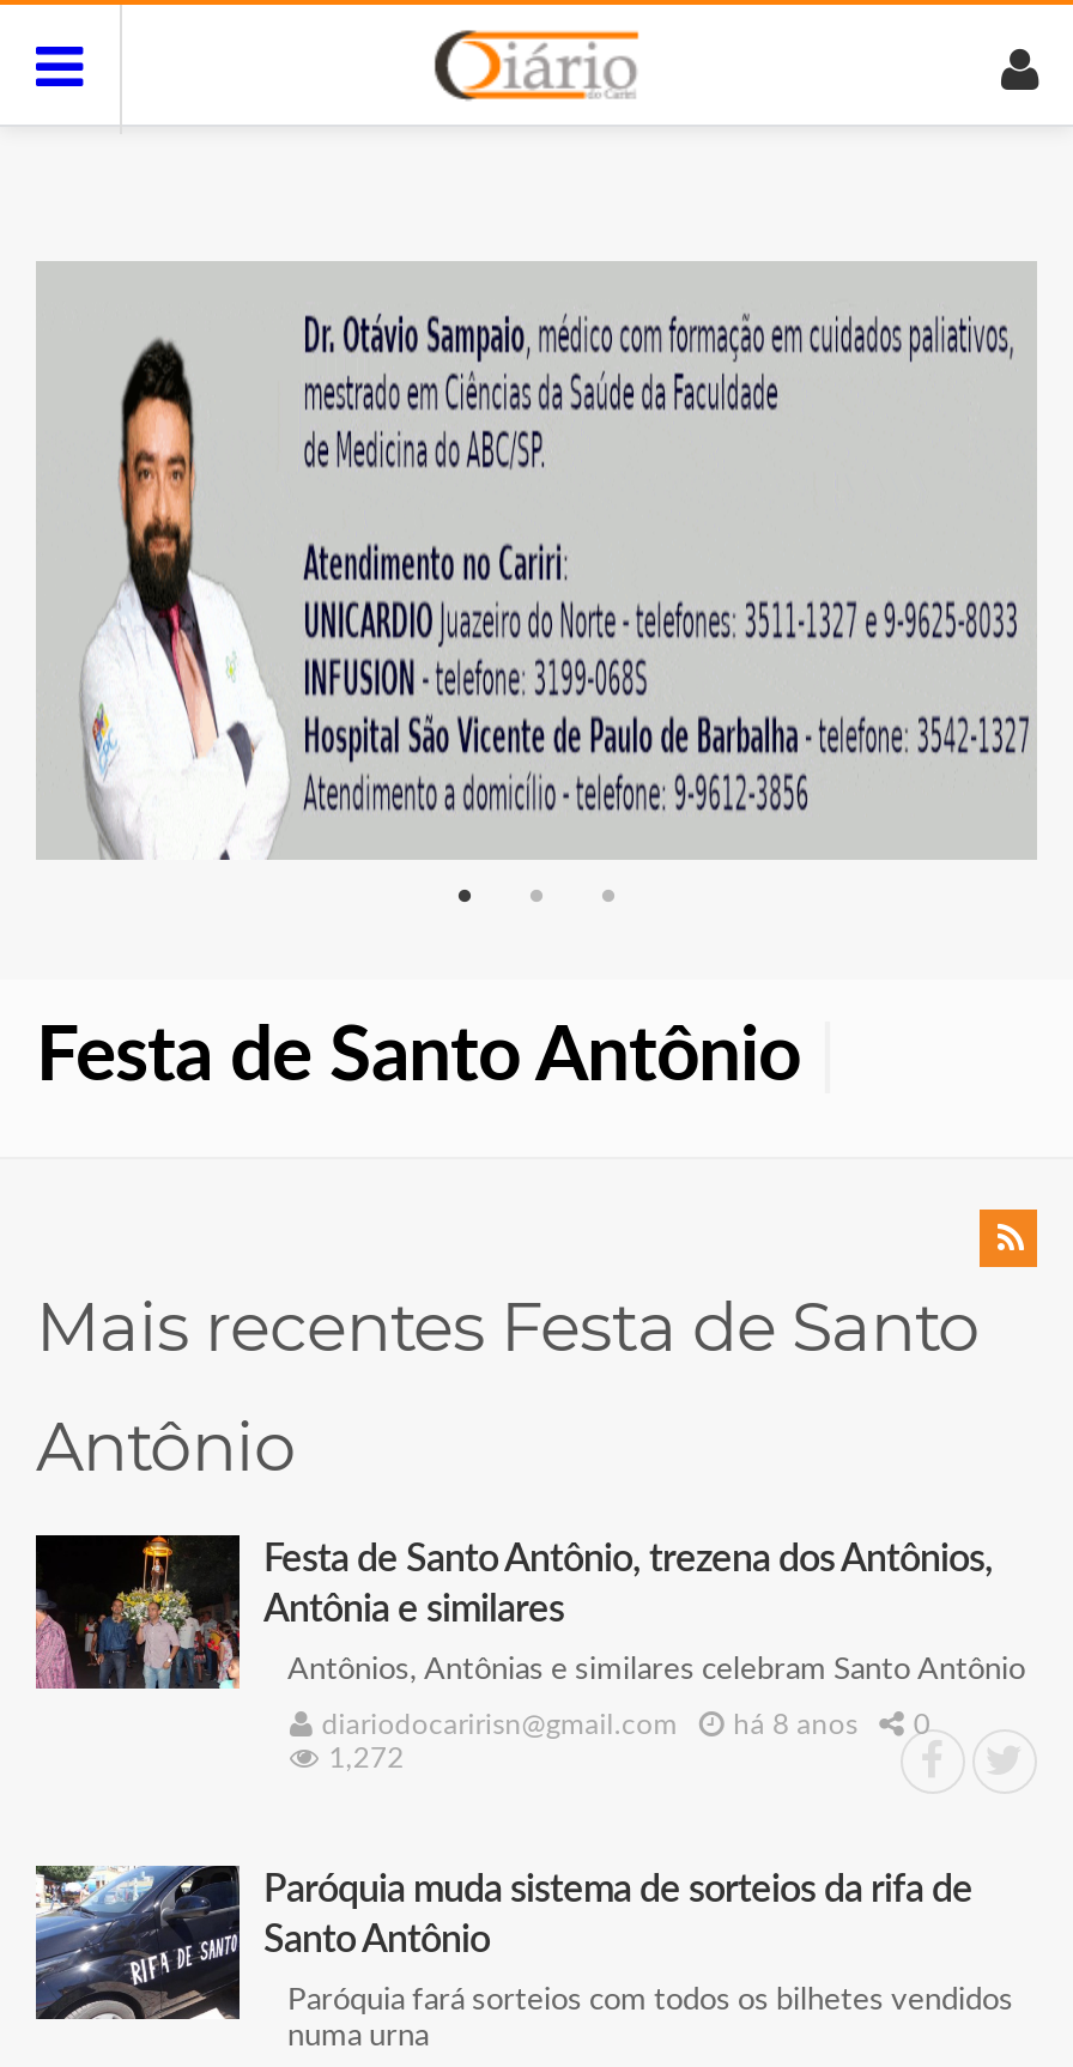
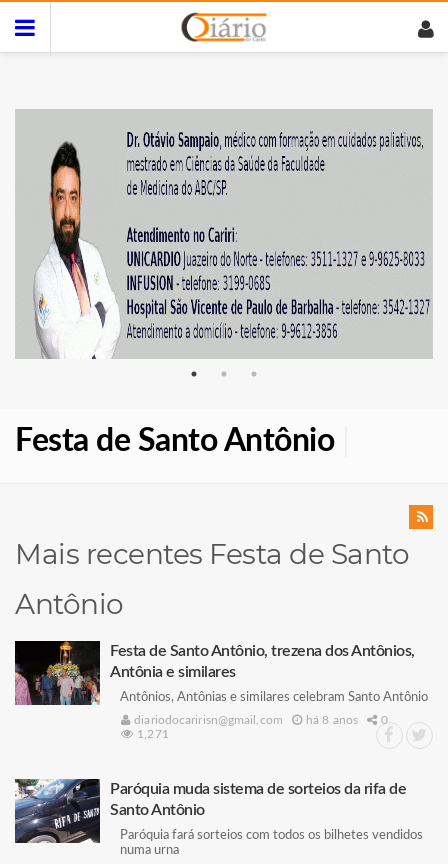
[321,1744,404,1772] 1,272 -> [134,728,169,740] 1,271

